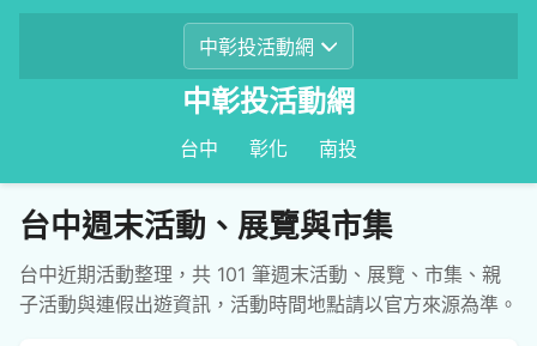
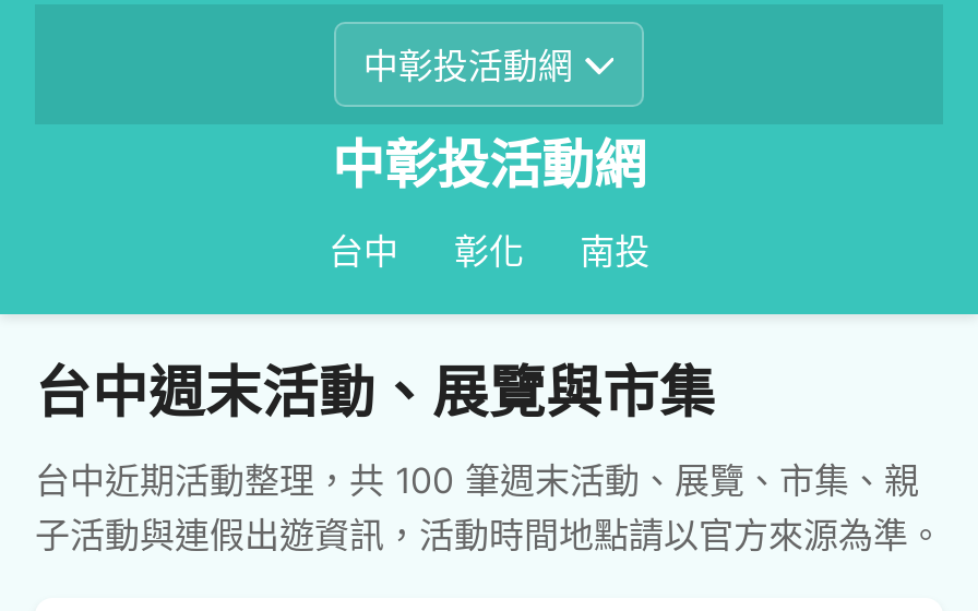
[19,262,501,286] 台中近期活動整理，共 101 筆週末活動、展覽、市集、親 -> [35,458,919,501] 台中近期活動整理，共 100 筆週末活動、展覽、市集、親

